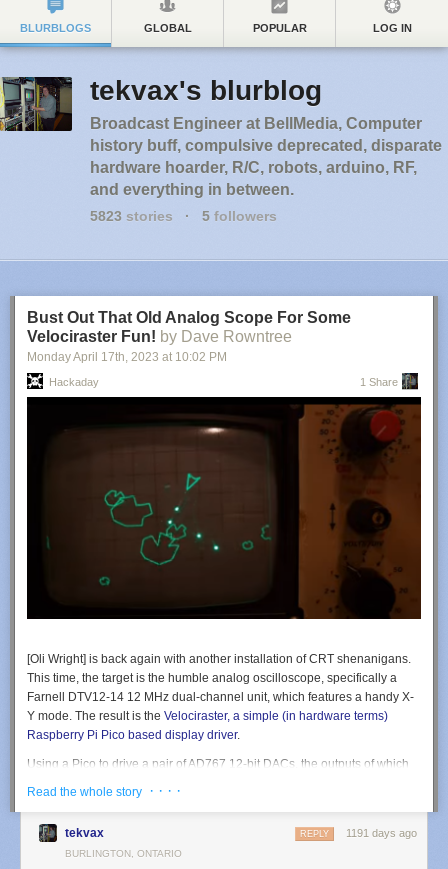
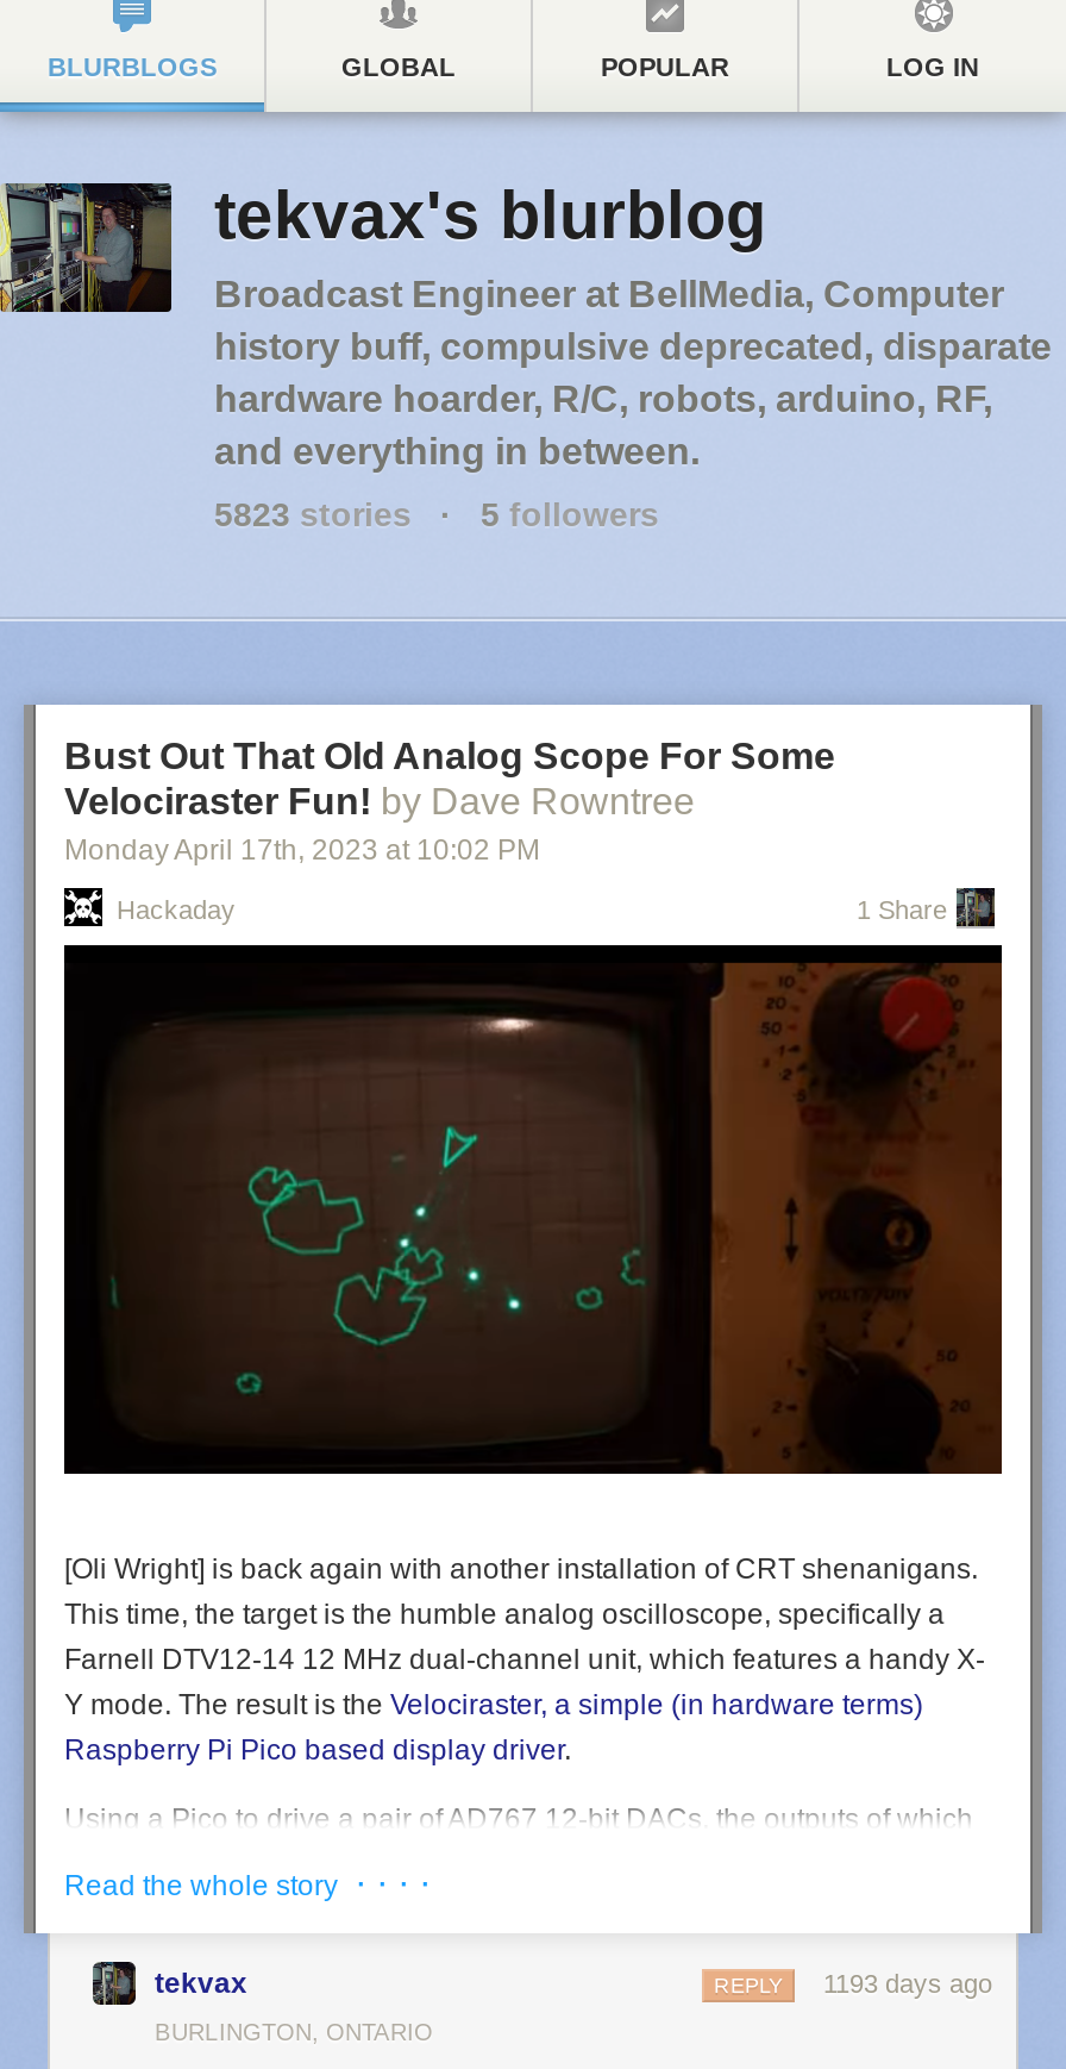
[346,827,417,839] 1191 days ago -> [823,1969,992,1998] 1193 days ago

